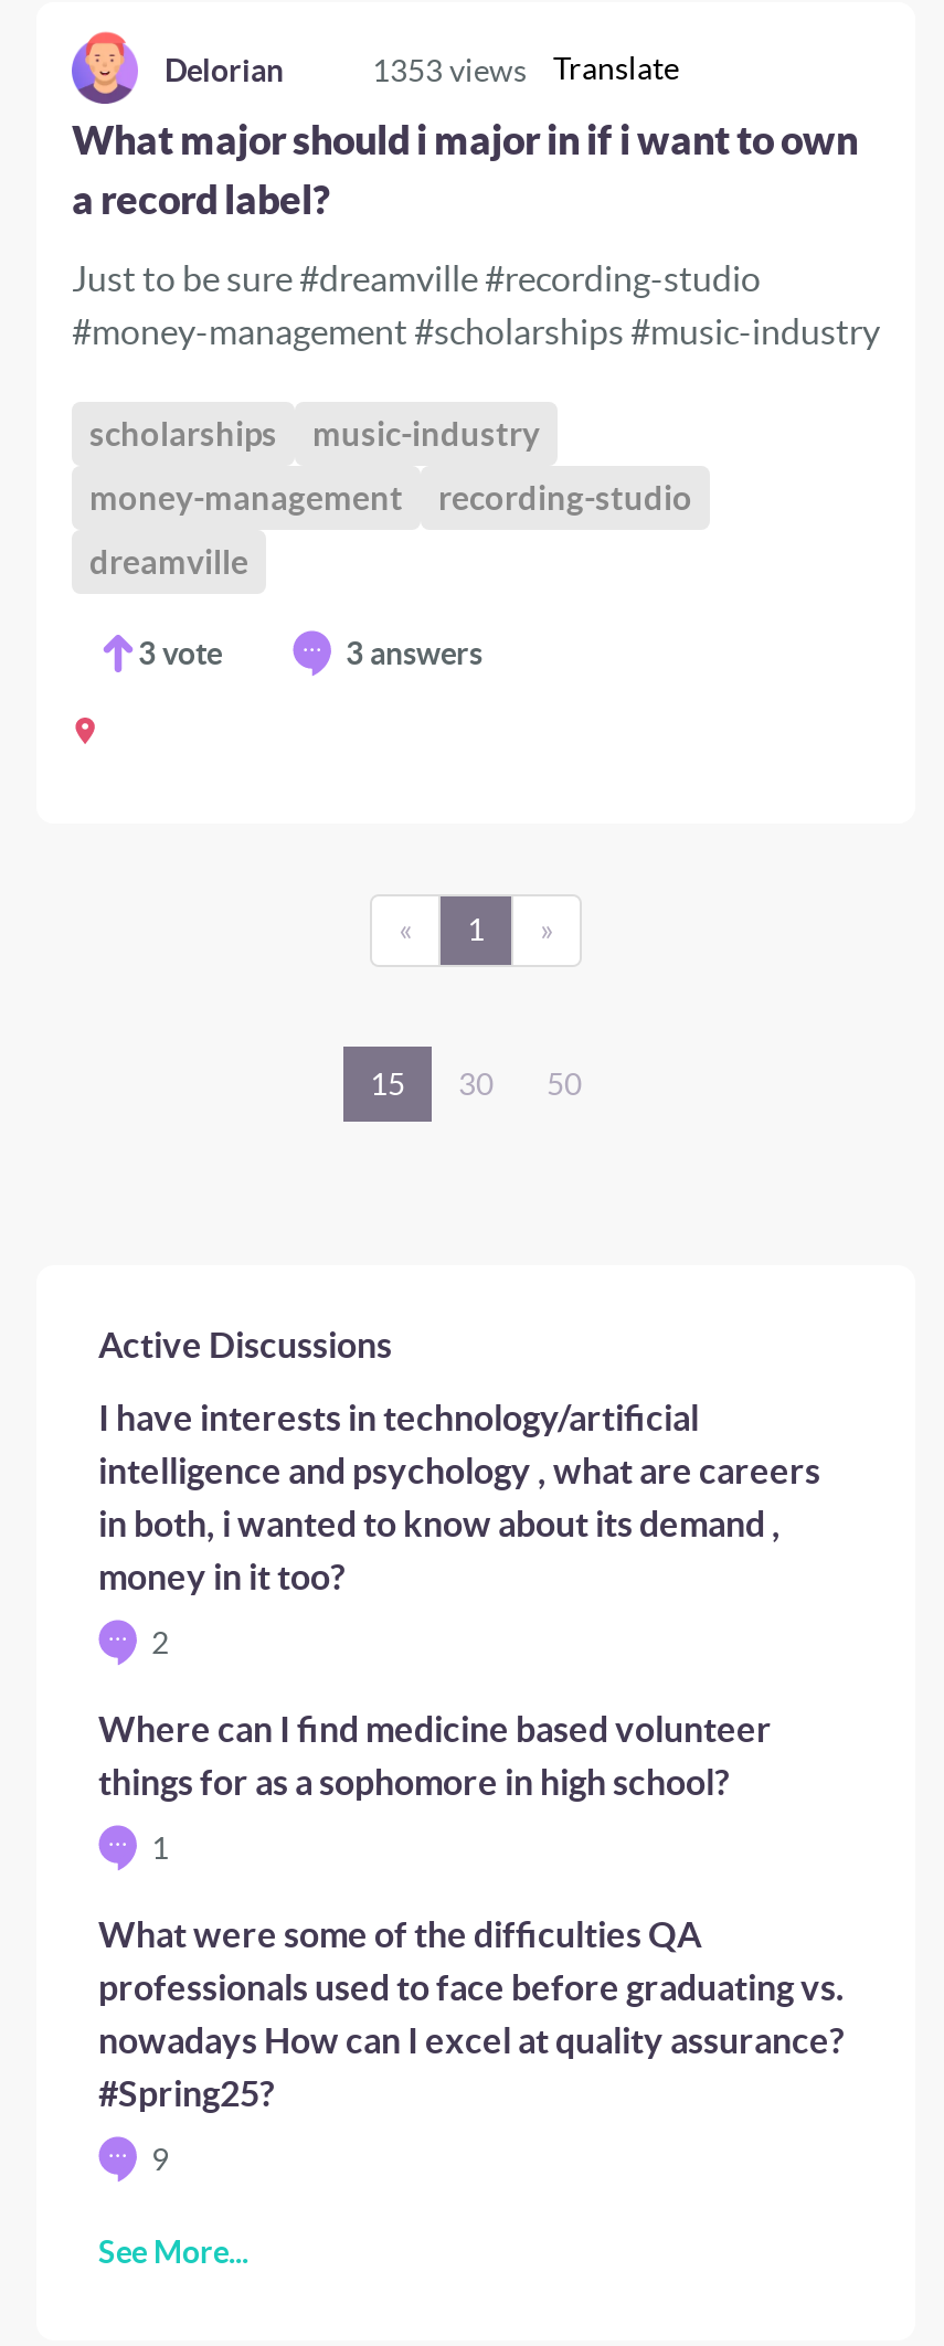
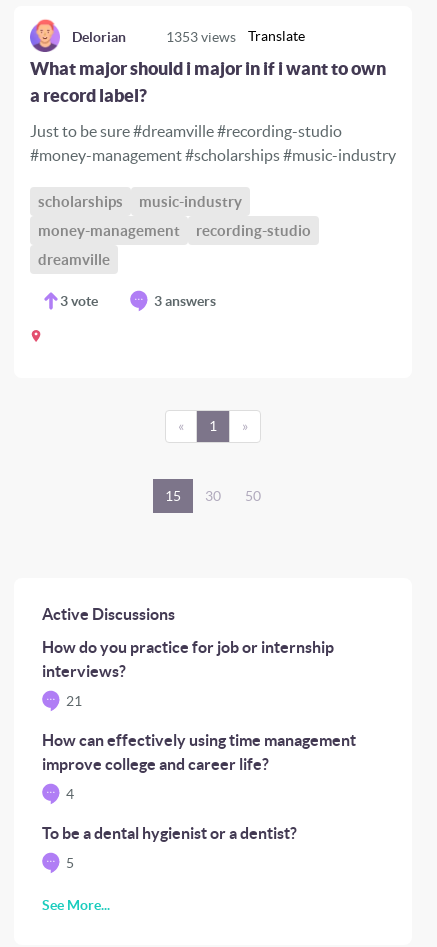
[98,1398,820,1596] I have interests in technology/artificial | intelligence and psychology , what are careers | in both, i wanted to know about its demand , | money in it too? -> [42,638,334,680] How do you practice for job or internship | interviews?
[151,1625,169,1660] 2 -> [66,693,82,709] 21
[98,1709,772,1802] Where can I find medicine based volunteer | things for as a sophomore in high school? -> [42,731,356,773] How can effectively using time management | improve college and career life?
[151,1830,169,1866] 1 -> [66,786,74,802] 4
[98,1914,845,2113] What were some of the difficulties QA | professionals used to face before graduating vs. | nowadays How can I excel at quality assurance? | #Spring25? -> [42,824,297,842] To be a dental hygienist or a dentist?
[151,2142,169,2177] 9 -> [66,855,74,871] 5

